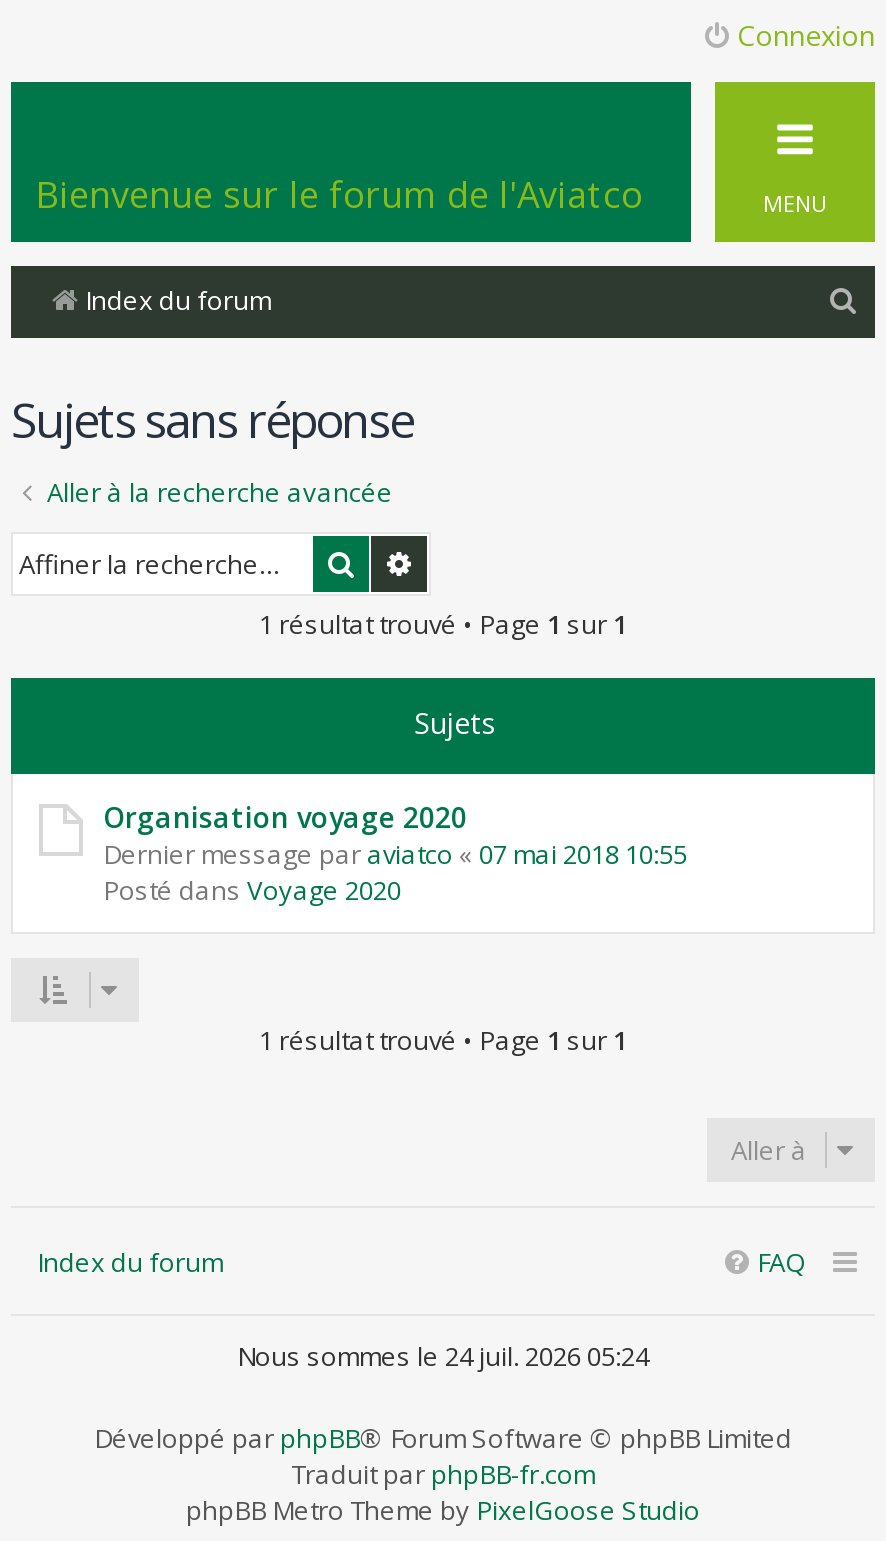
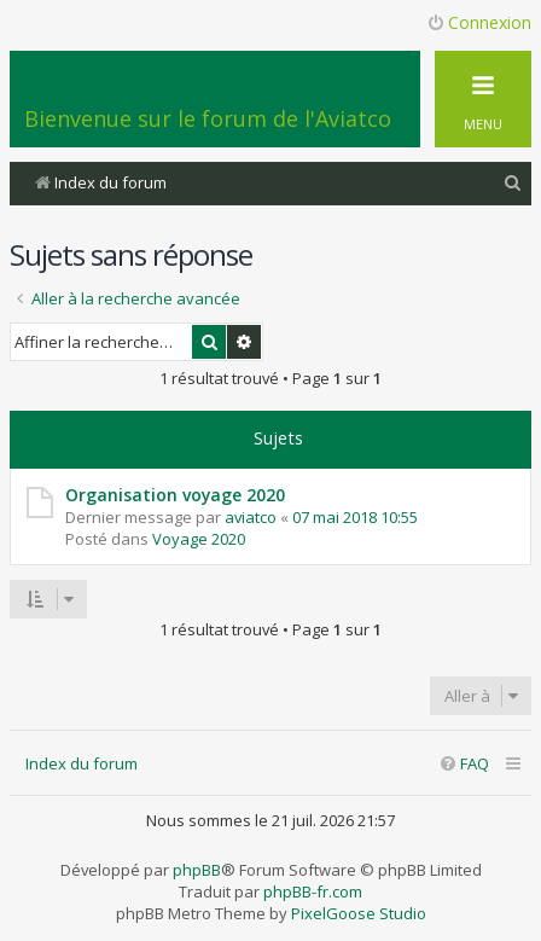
[237,1338,649,1374] Nous sommes le 24 juil. 2026 05:24 -> [146,809,395,831] Nous sommes le 21 juil. 2026 21:57

